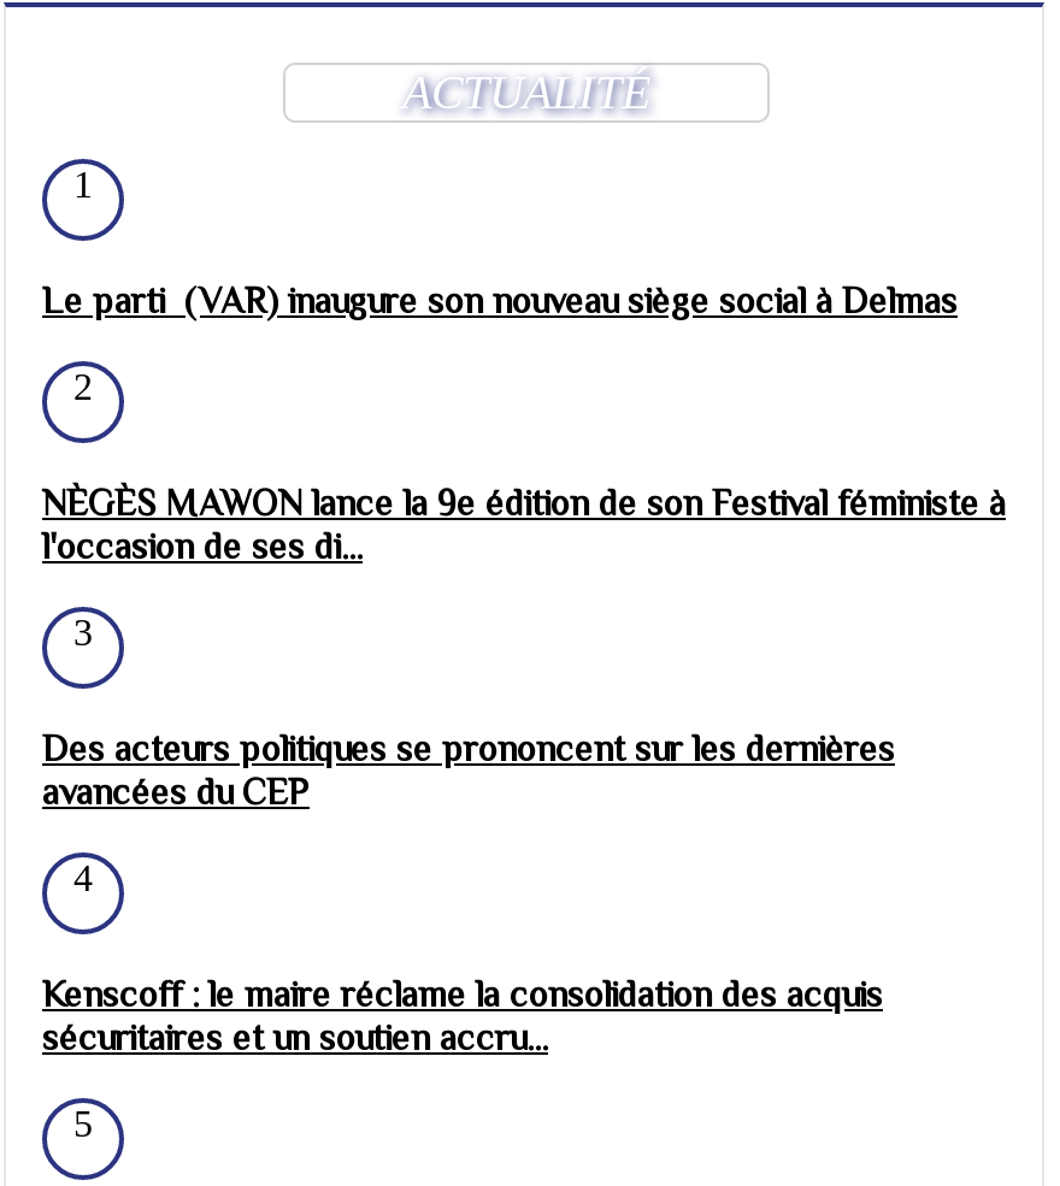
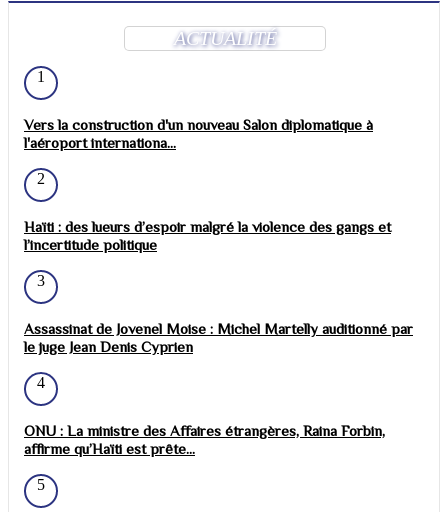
[42,280,958,321] Le parti (VAR) inaugure son nouveau siège social à Delmas -> [24,116,373,151] Vers la construction d'un nouveau Salon diplomatique à | l'aéroport internationa...
[42,482,1006,566] NÈGÈS MAWON lance la 9e édition de son Festival féministe à | l'occasion de ses di... -> [24,218,391,253] Haïti : des lueurs d’espoir malgré la violence des gangs et | l’incertitude politique
[42,728,895,812] Des acteurs politiques se prononcent sur les dernières | avancées du CEP -> [24,320,413,355] Assassinat de Jovenel Moise : Michel Martelly auditionné par | le juge Jean Denis Cyprien
[42,973,883,1058] Kenscoff : le maire réclame la consolidation des acquis | sécuritaires et un soutien accru... -> [24,422,385,457] ONU : La ministre des Affaires étrangères, Raina Forbin, | affirme qu’Haïti est prête...

